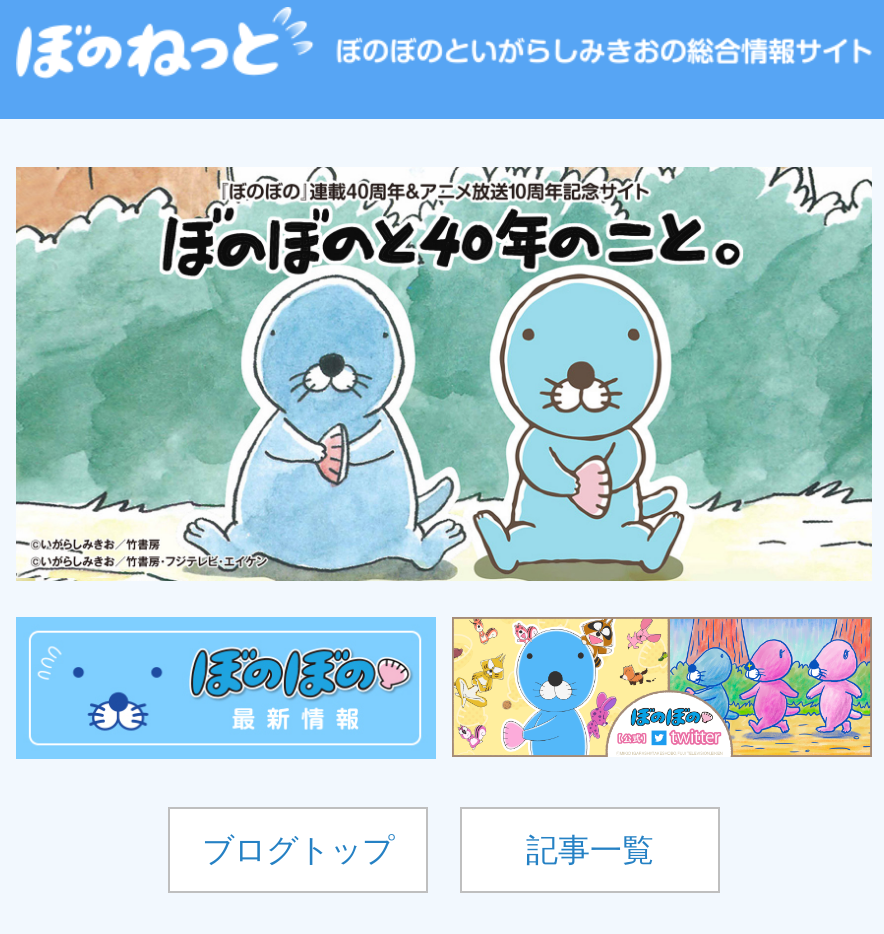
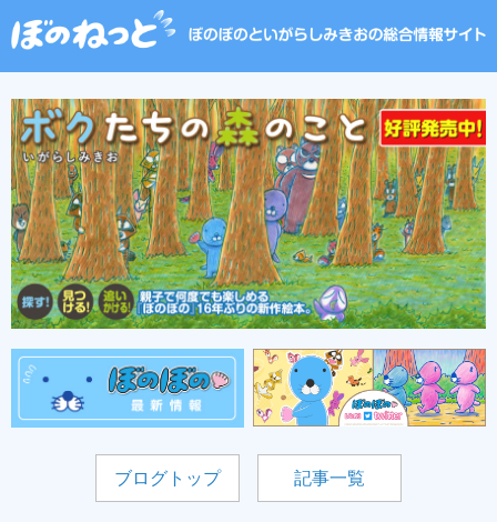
[14,165,874,581] [image] -> [10,98,487,330] [image]

